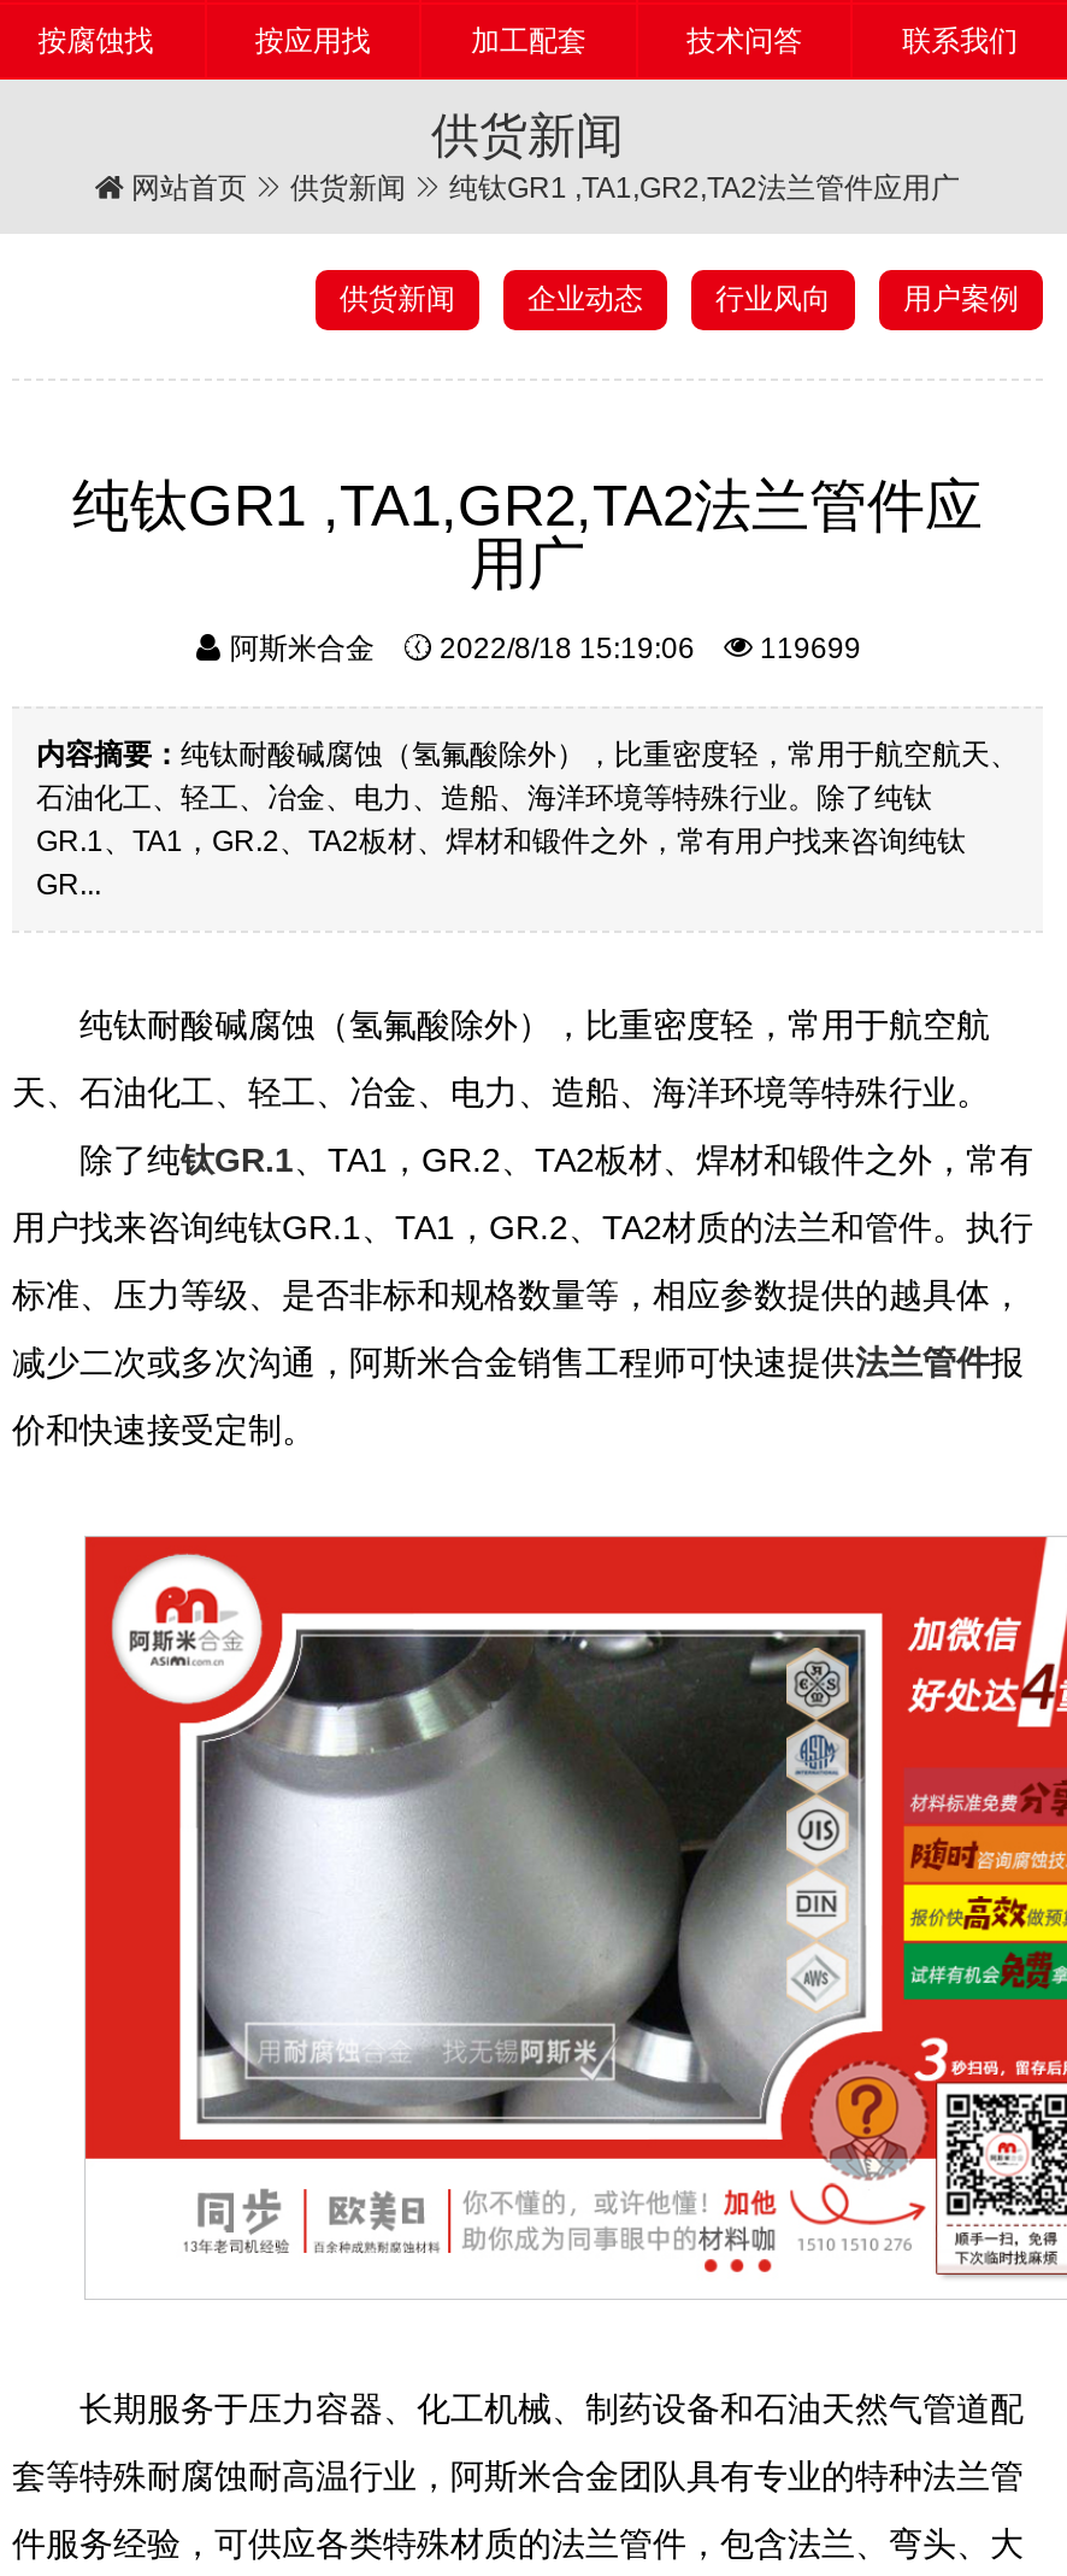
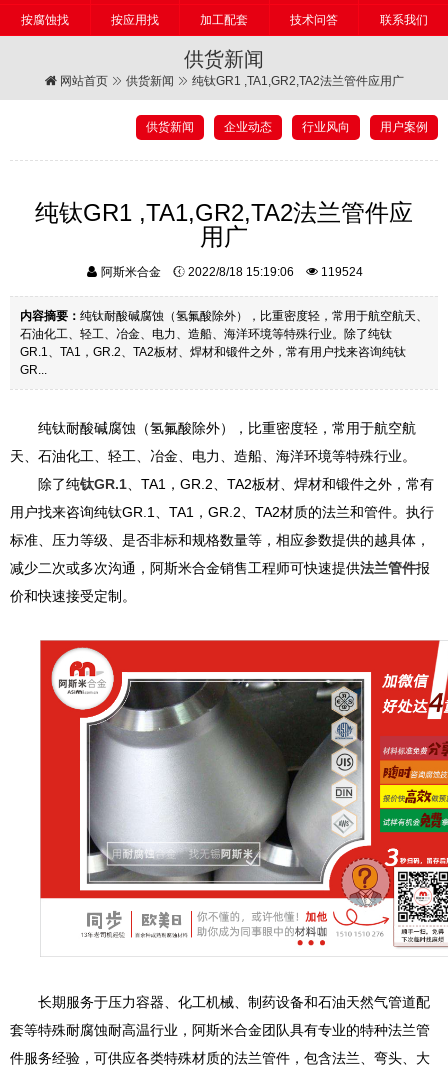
[223,632,861,665] 阿斯米合金 2022/8/18 15:19:06 119699 -> [97,265,362,279] 阿斯米合金 2022/8/18 15:19:06 119524

